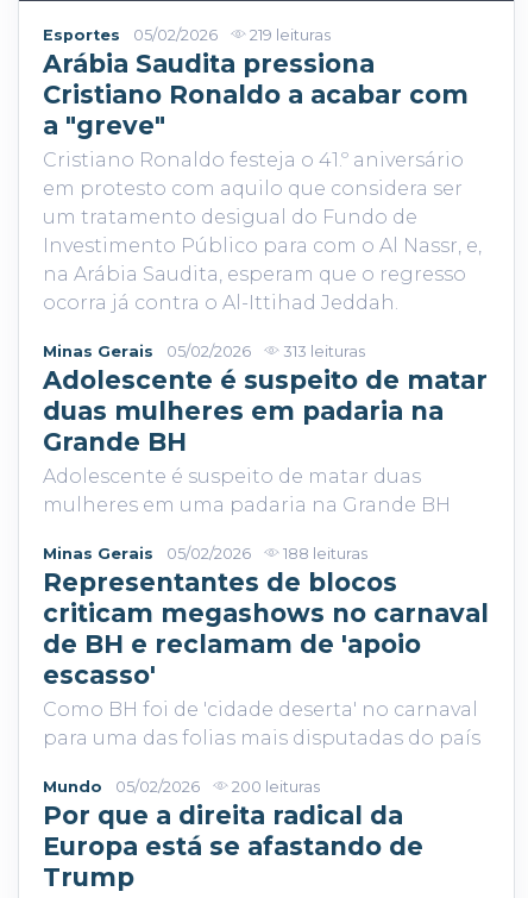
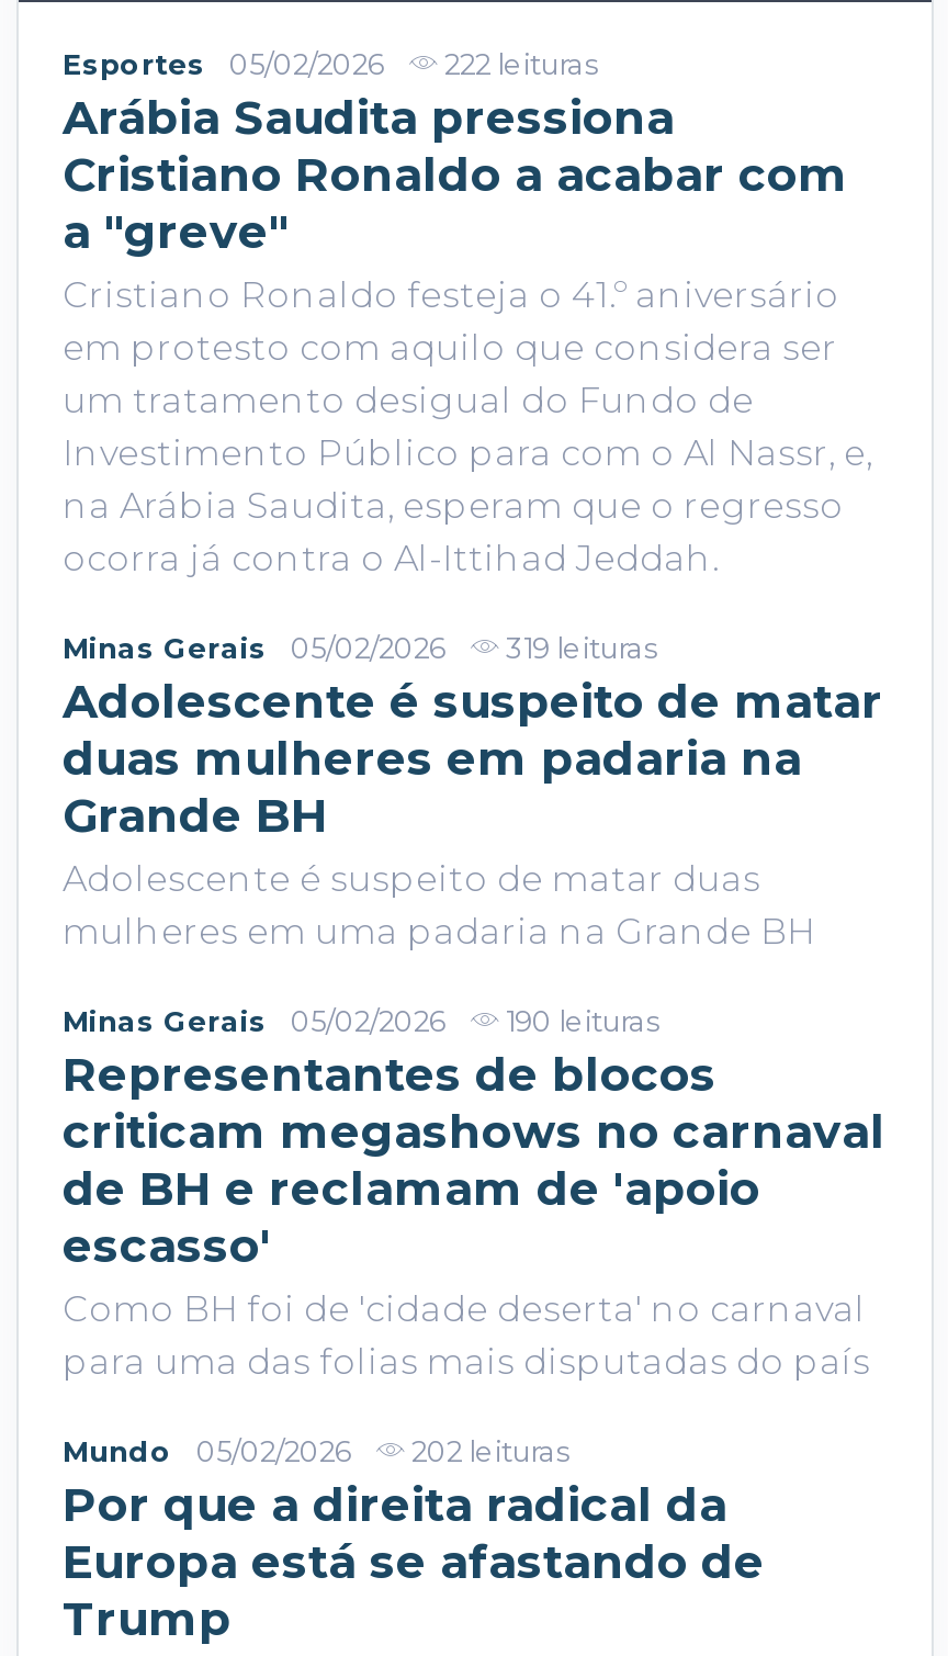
[43,26,331,44] Esportes 05/02/2026 219 leituras -> [63,48,598,81] Esportes 05/02/2026 222 leituras
[43,342,365,360] Minas Gerais 05/02/2026 313 leituras -> [63,632,657,665] Minas Gerais 05/02/2026 319 leituras
[43,545,367,562] Minas Gerais 05/02/2026 188 leituras -> [63,1005,659,1038] Minas Gerais 05/02/2026 190 leituras
[43,778,320,796] Mundo 05/02/2026 200 leituras -> [63,1435,569,1468] Mundo 05/02/2026 202 leituras

